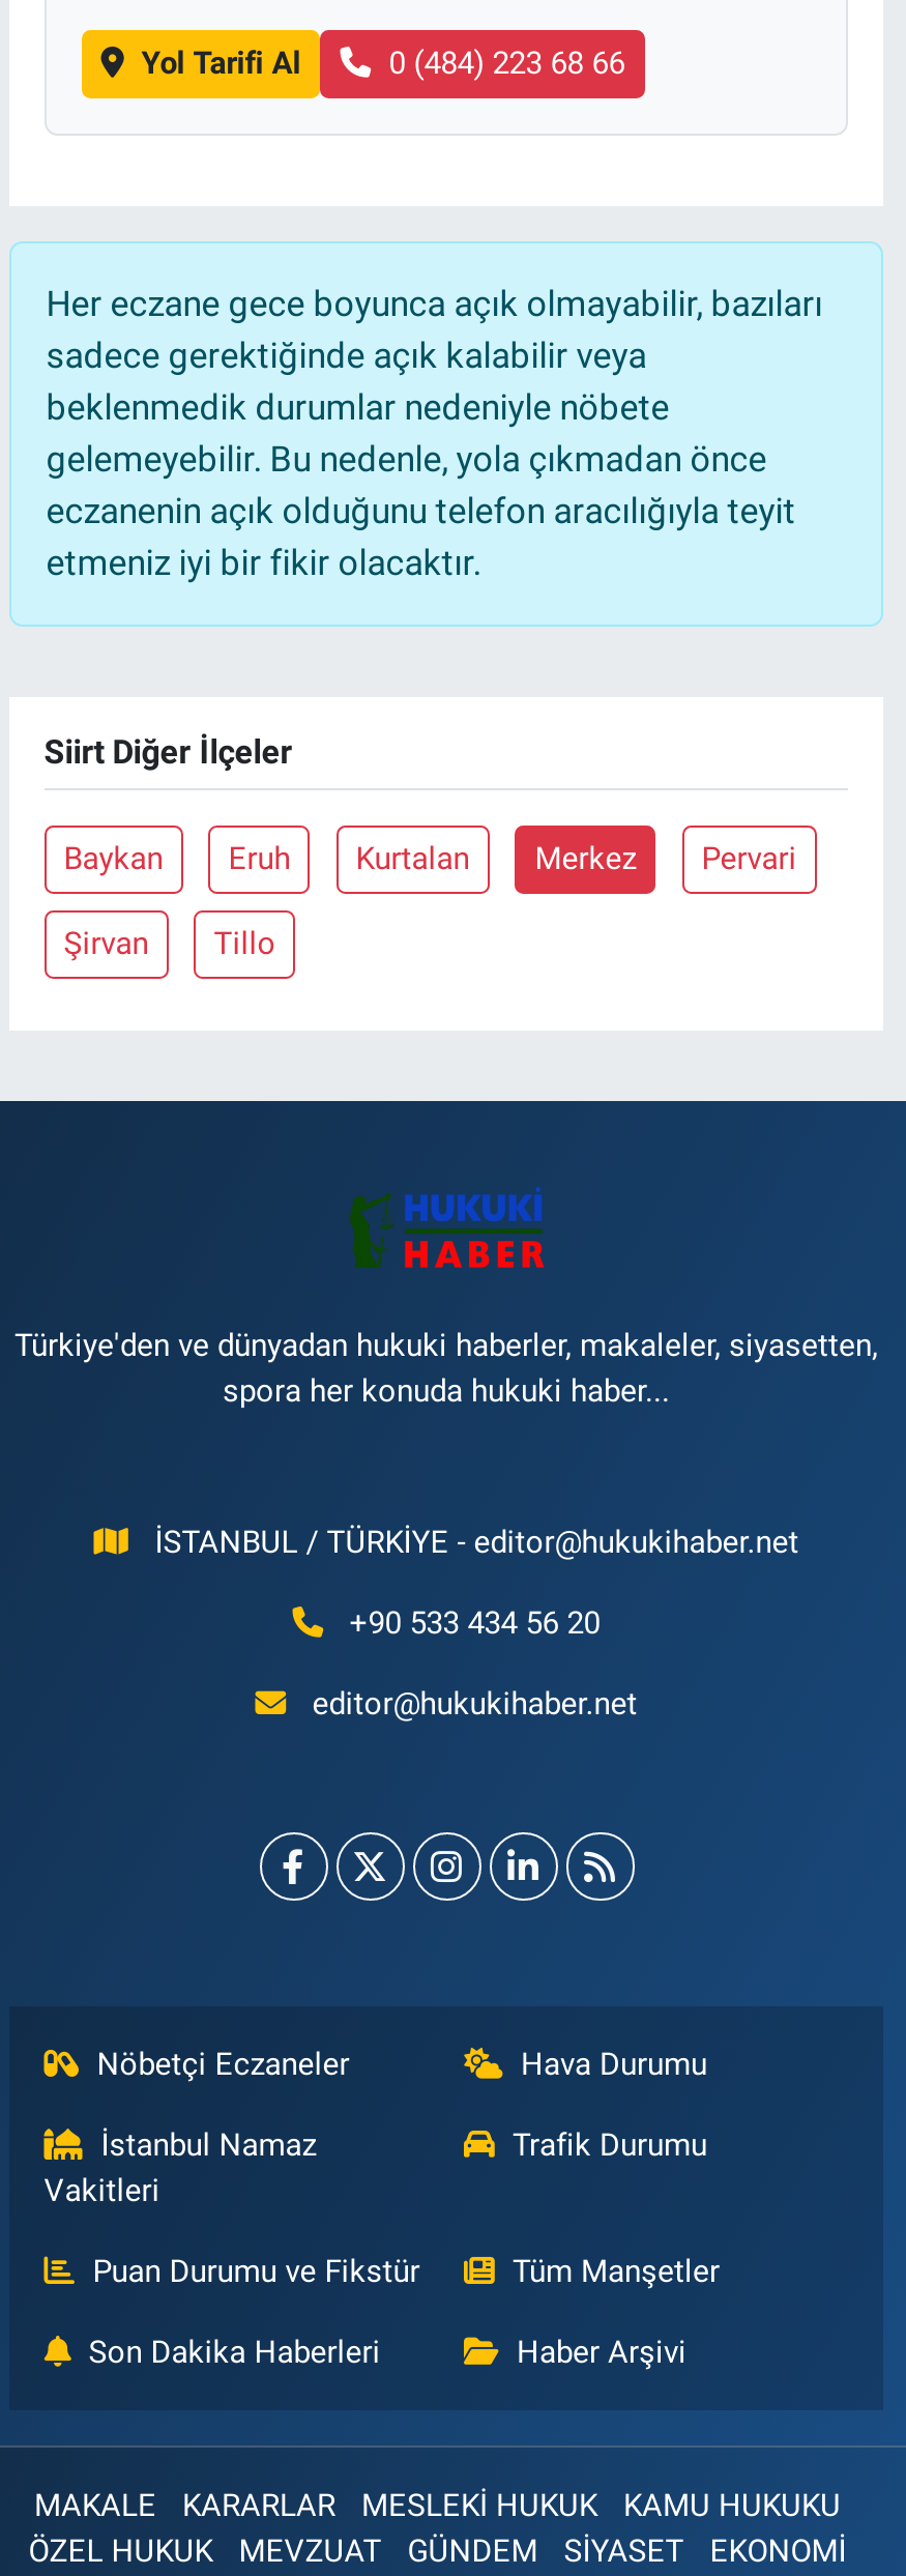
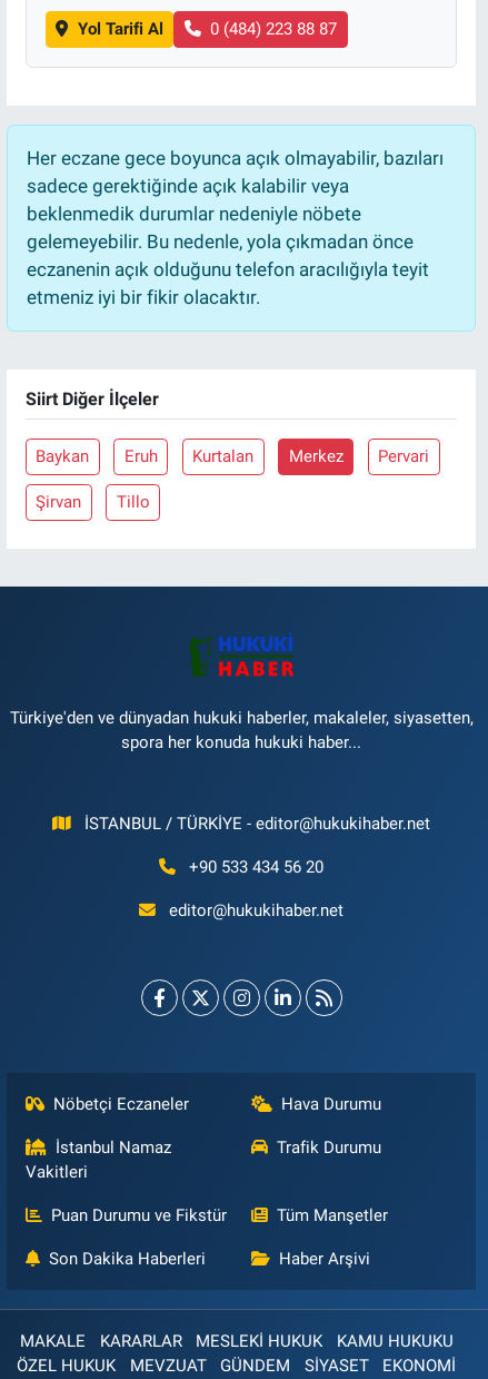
[389,45,625,82] 0 (484) 223 68 66 -> [210,19,337,39] 0 (484) 223 88 87

